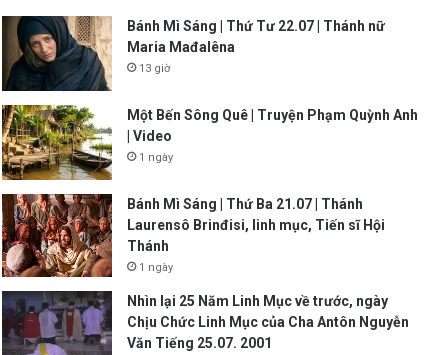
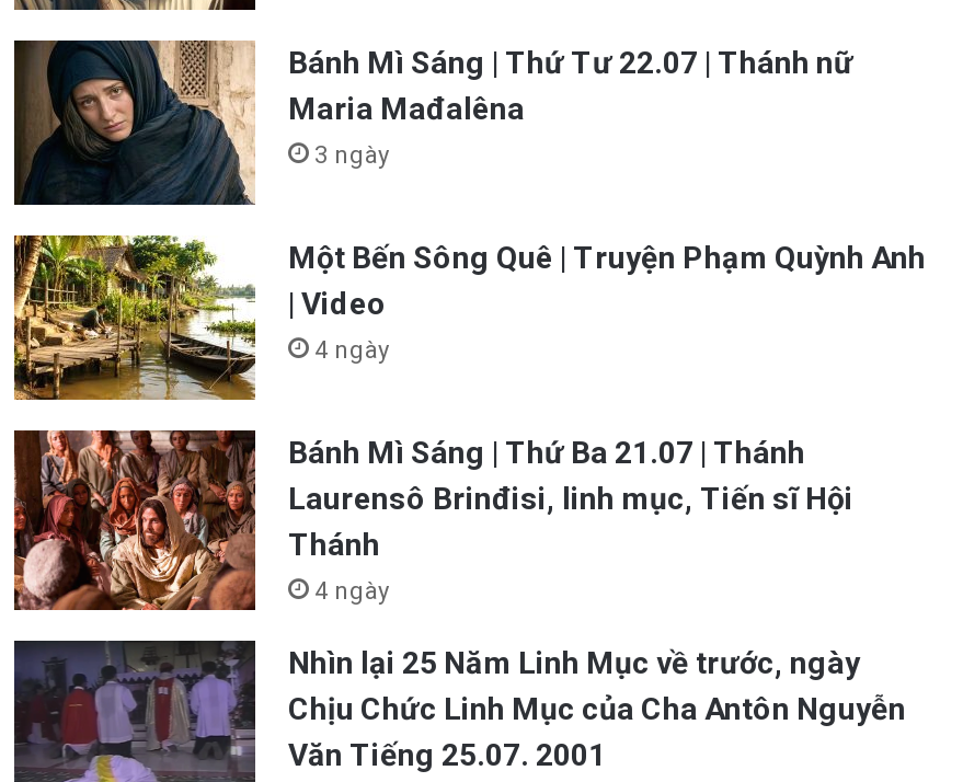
[139,62,170,75] 13 giờ -> [314,140,389,169] 3 ngày
[139,151,173,164] 1 ngày -> [314,335,389,364] 4 ngày
[139,261,173,274] 1 ngày -> [314,576,389,605] 4 ngày

